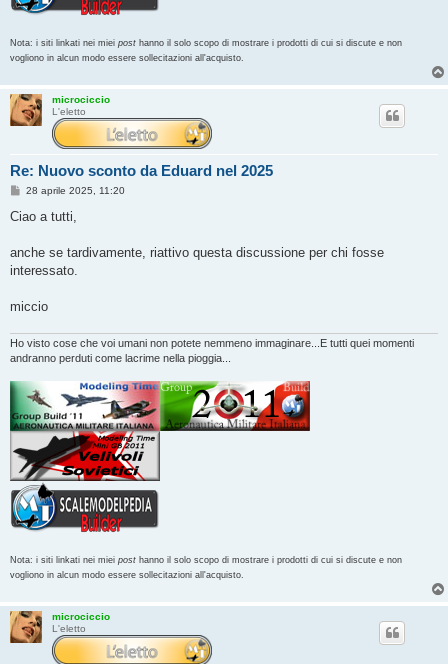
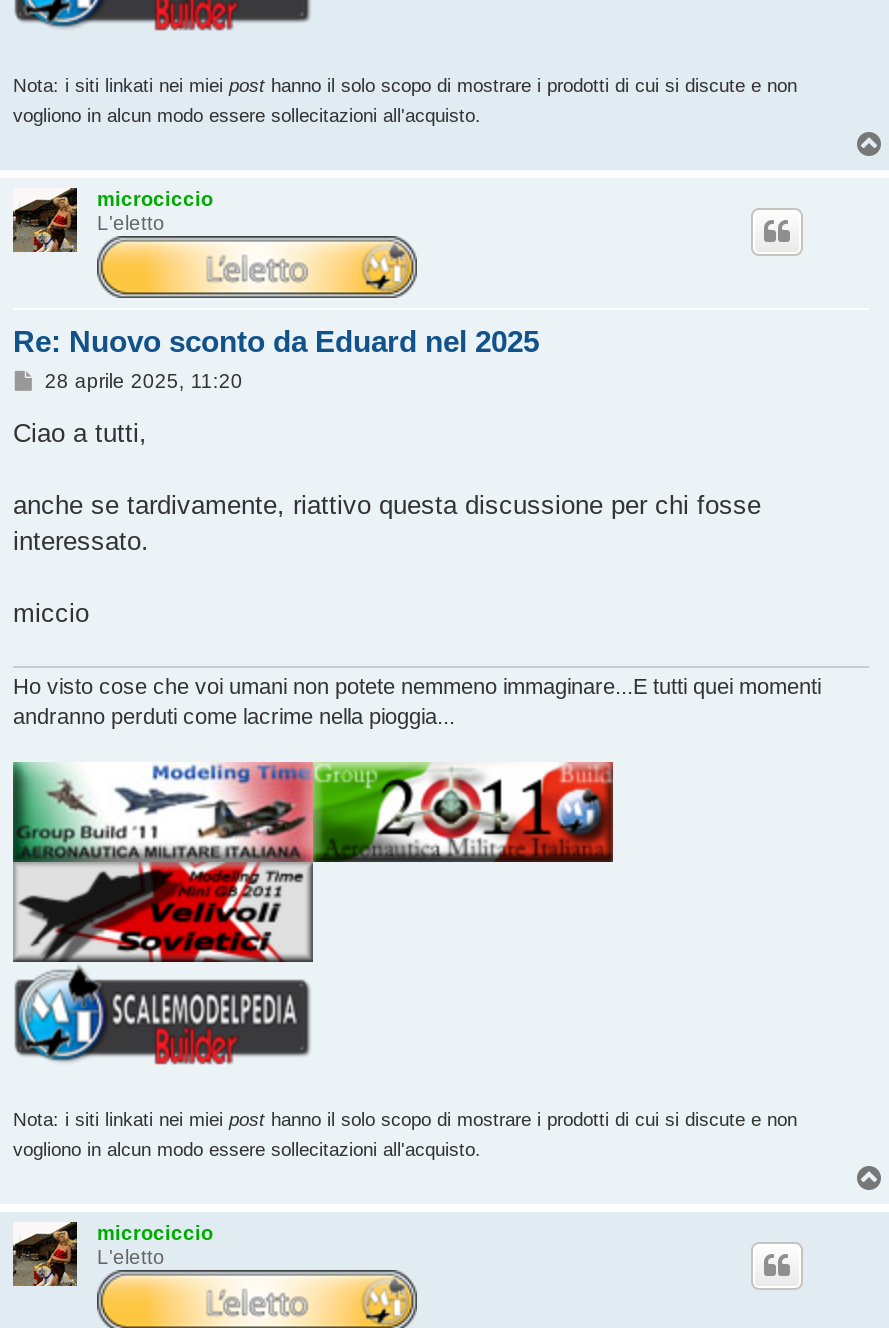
[9,93,43,125] [image] -> [11,186,79,252] [image]
[9,610,43,642] [image] -> [11,1220,79,1286] [image]

